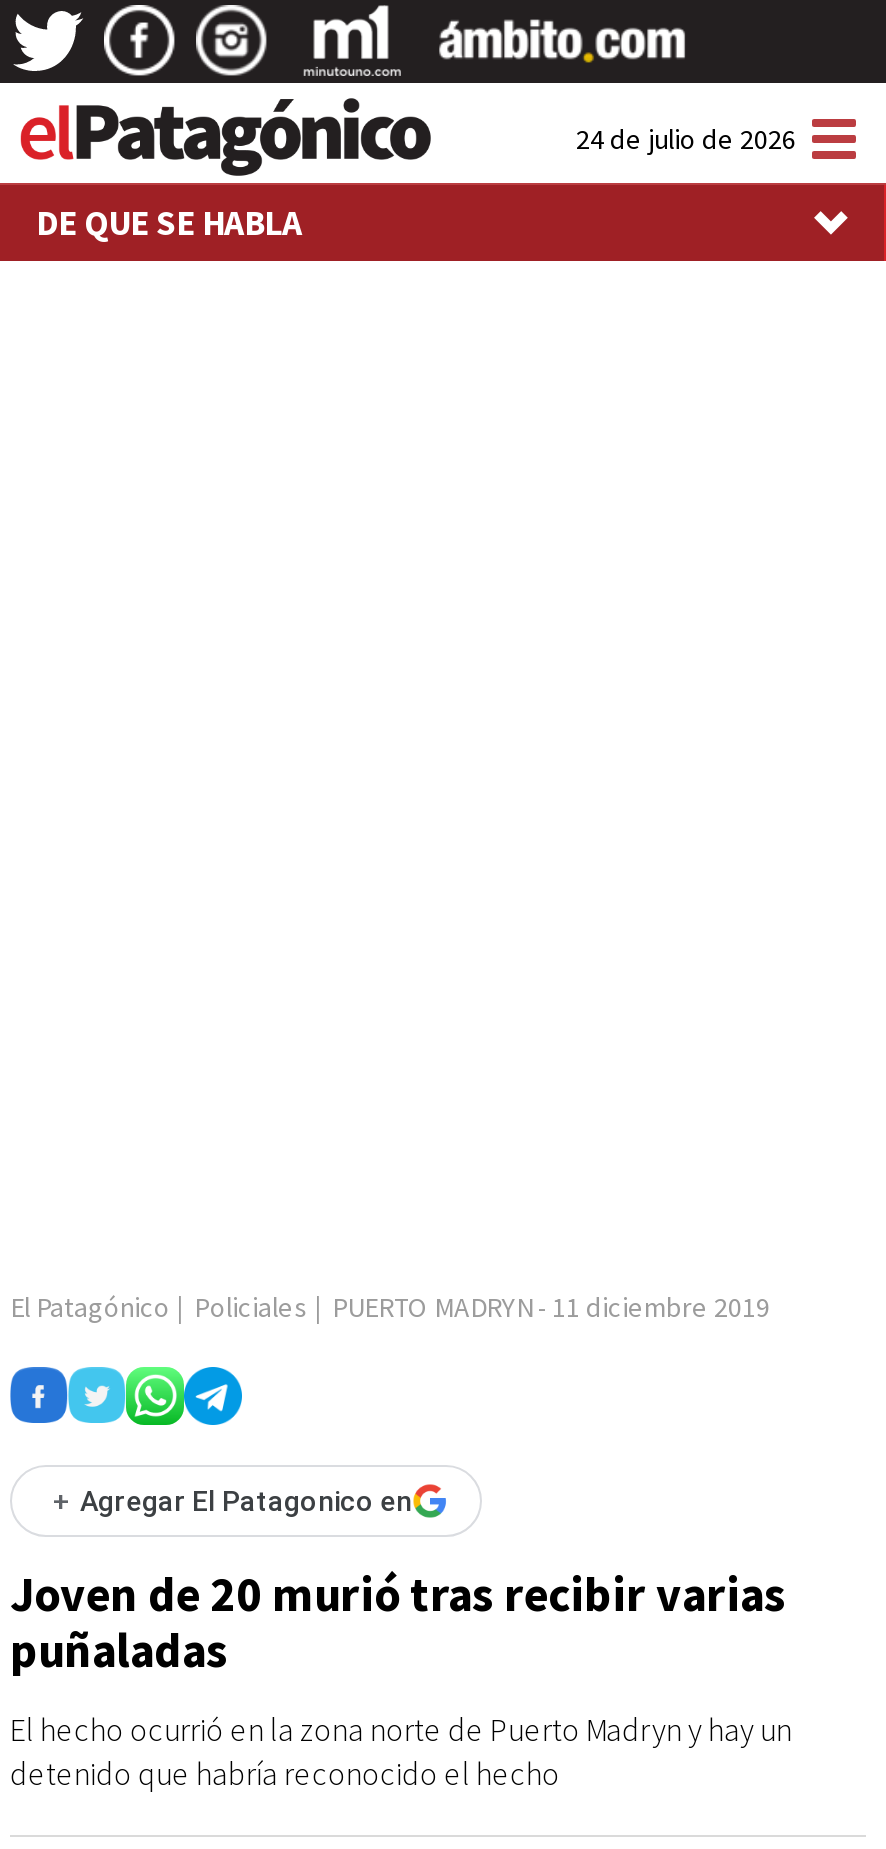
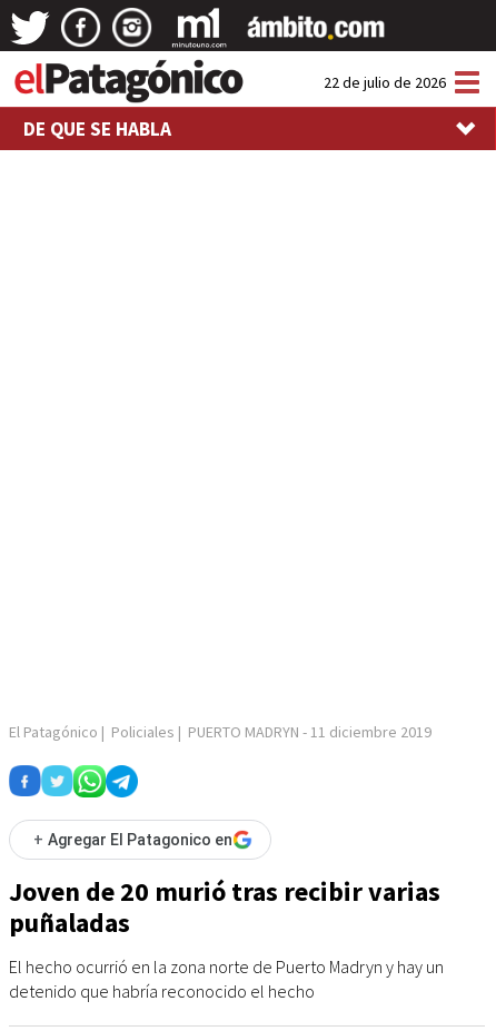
[576,121,796,157] 24 de julio de 2026 -> [324,72,446,92] 22 de julio de 2026

